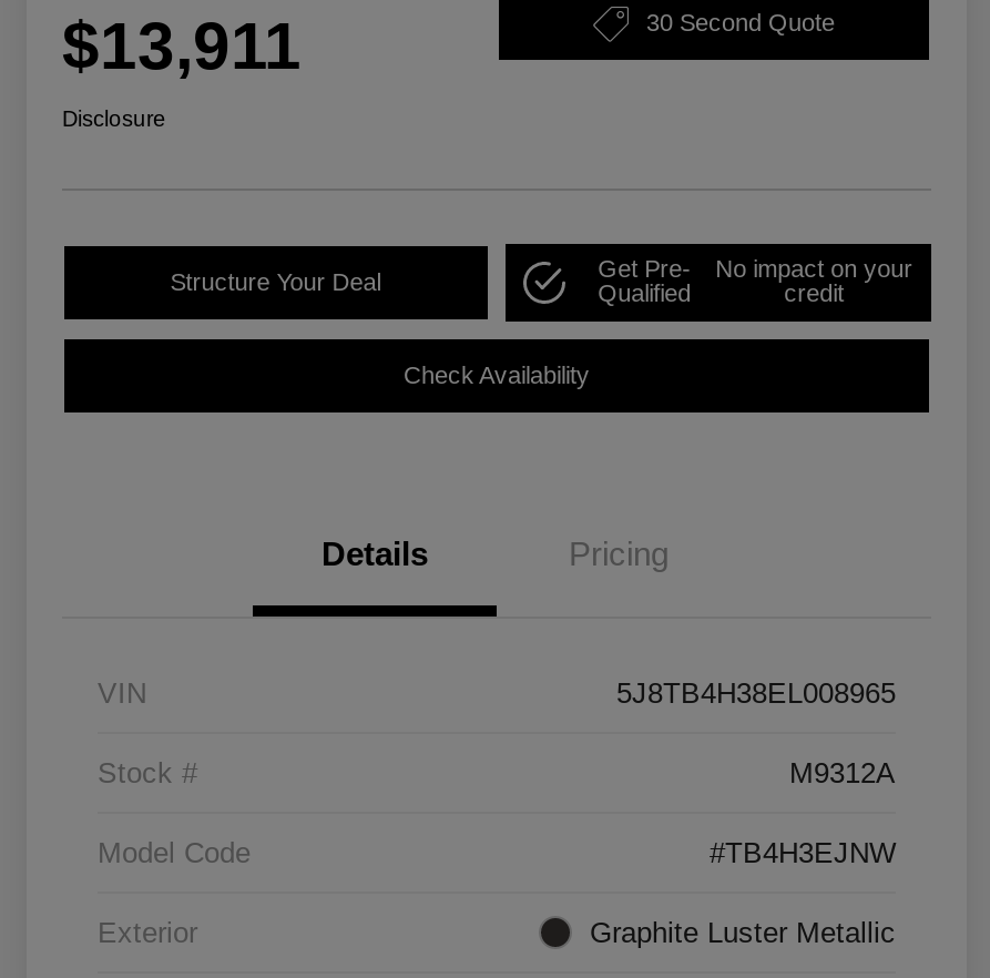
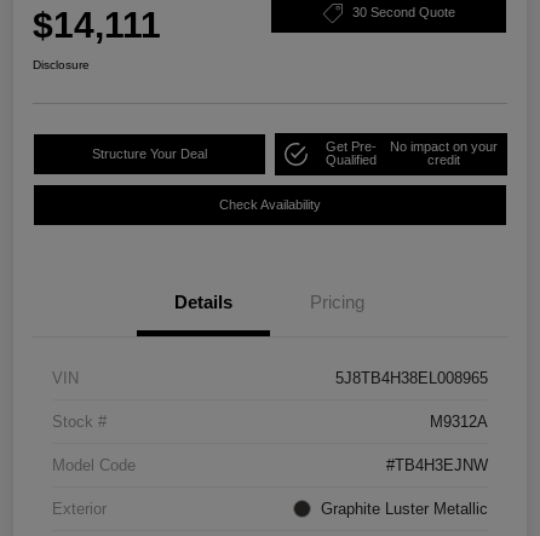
[62,8,302,82] $13,911 -> [33,5,161,45] $14,111

